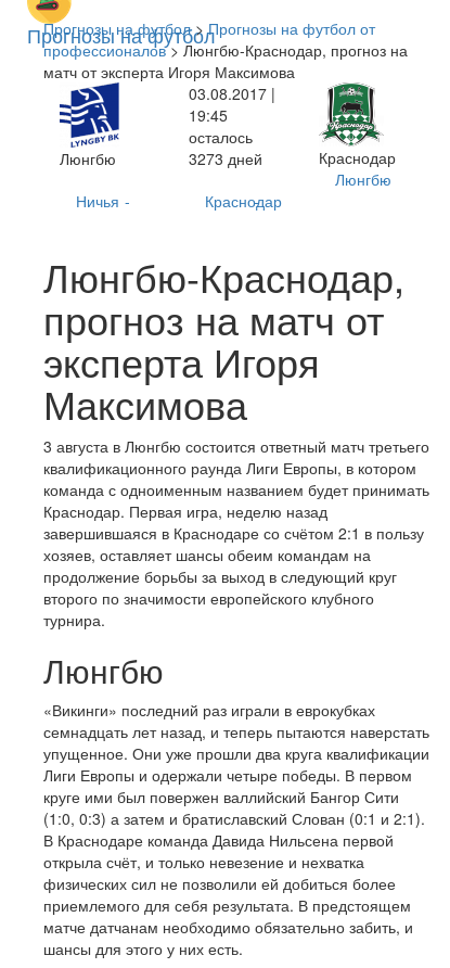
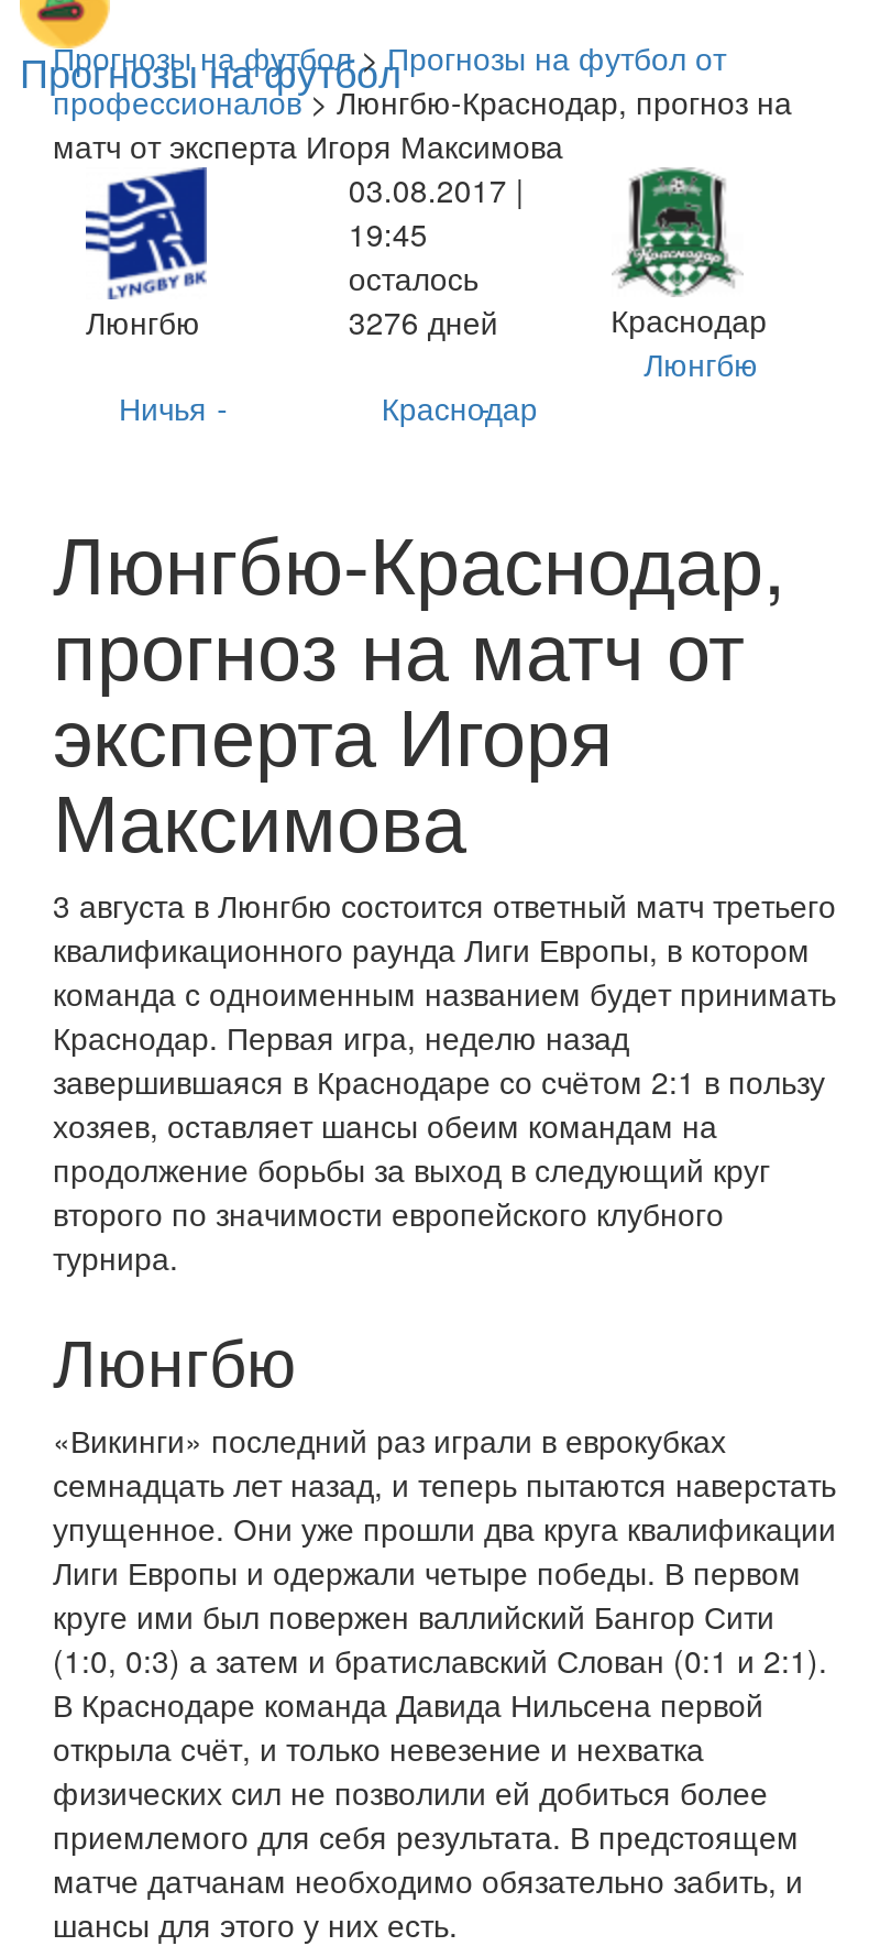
[189,148,263,169] 3273 дней -> [348,299,498,343] 3276 дней

